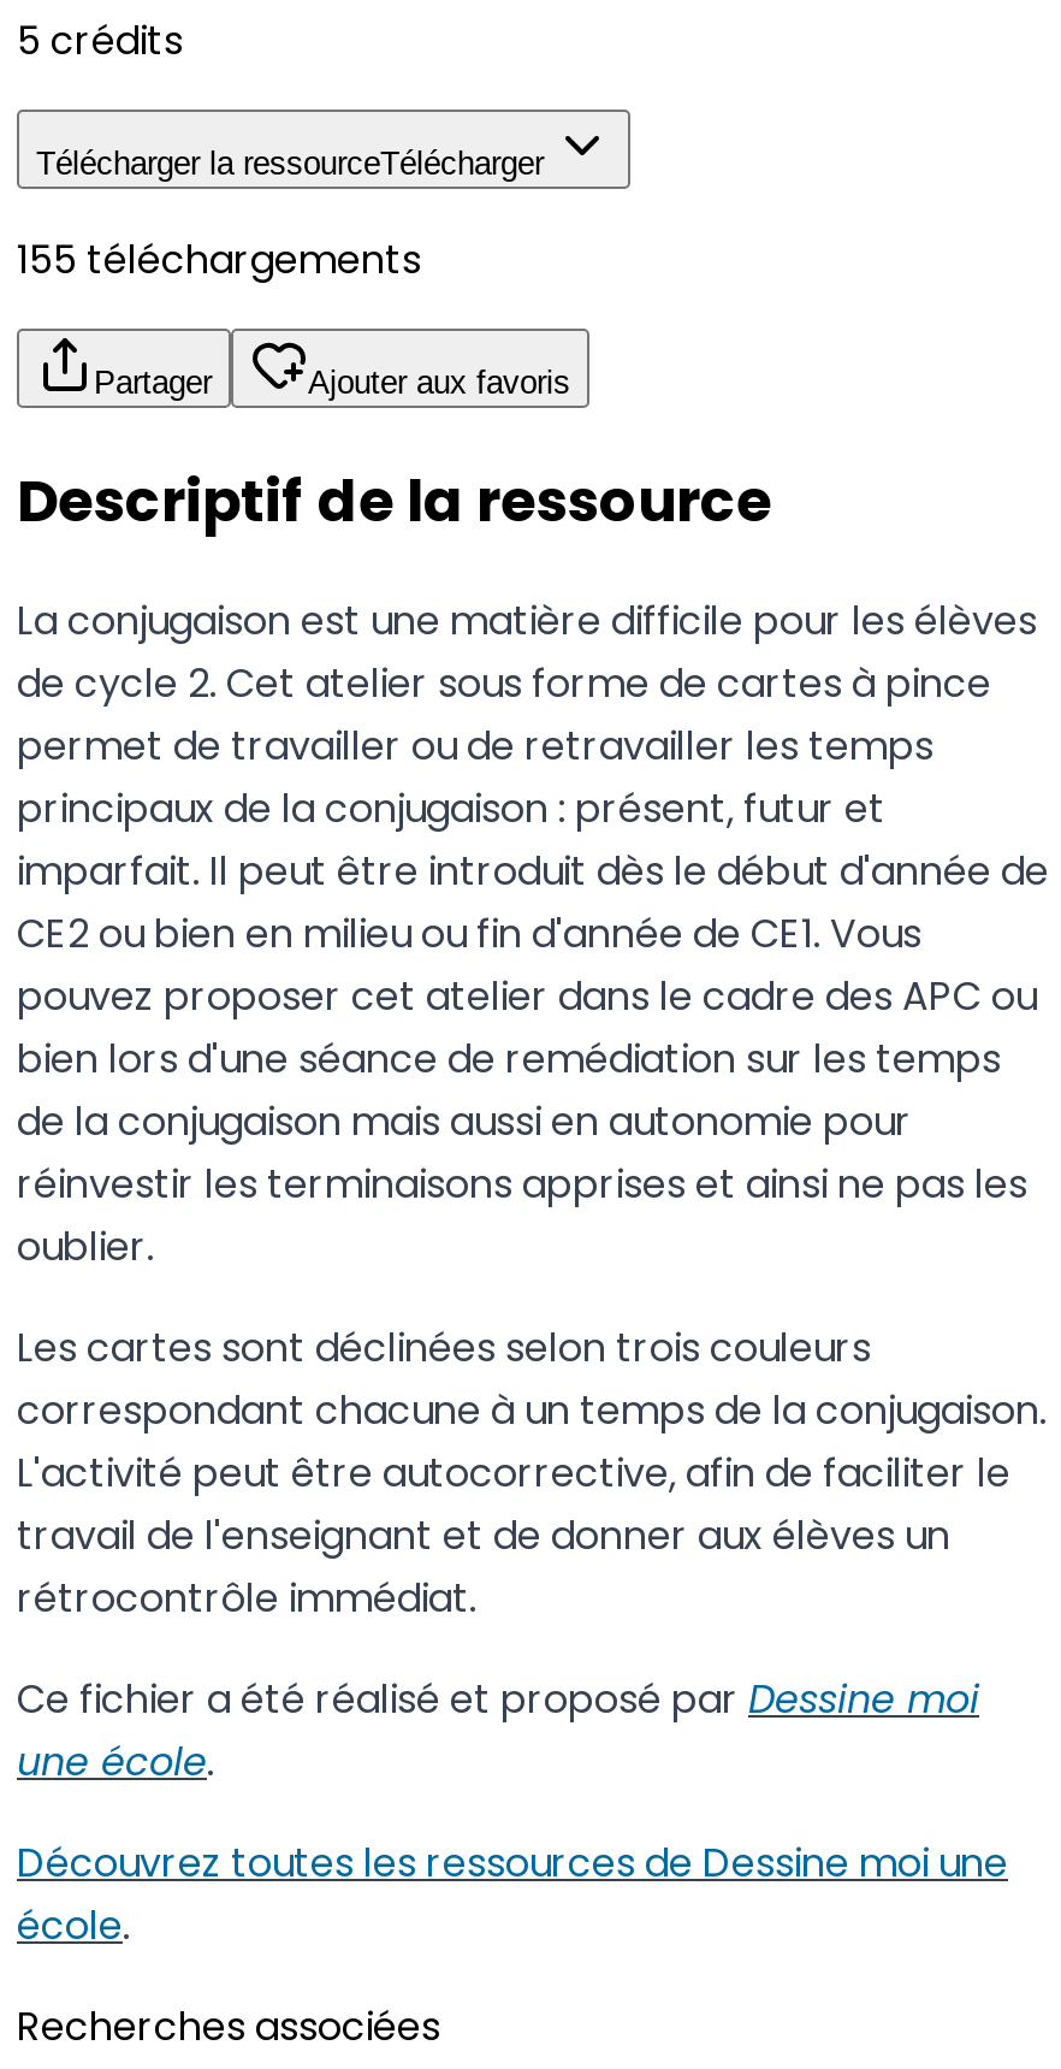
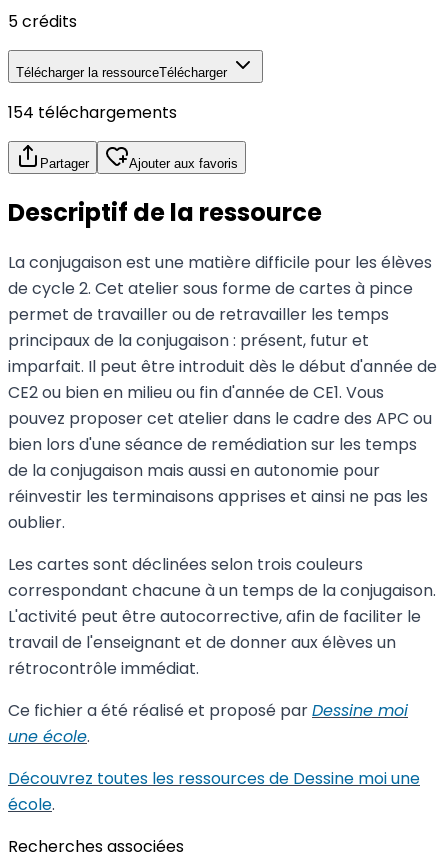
[17,232,421,287] 155 téléchargements -> [8,101,177,124] 154 téléchargements

